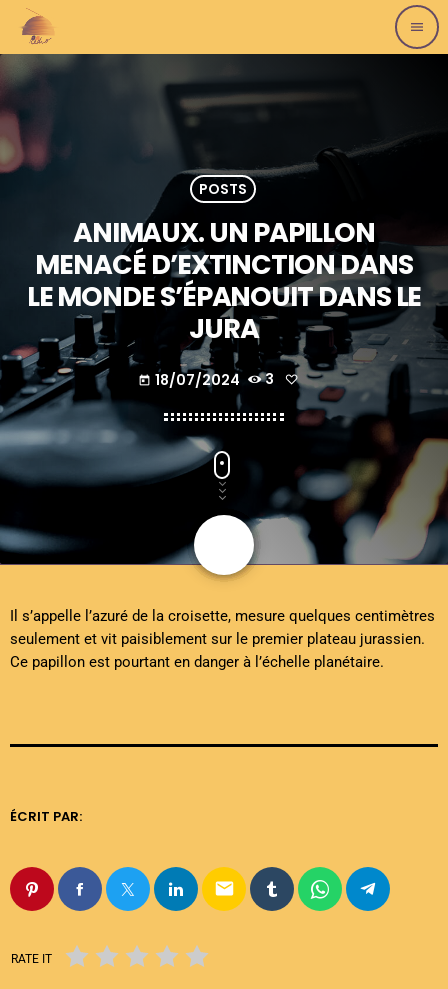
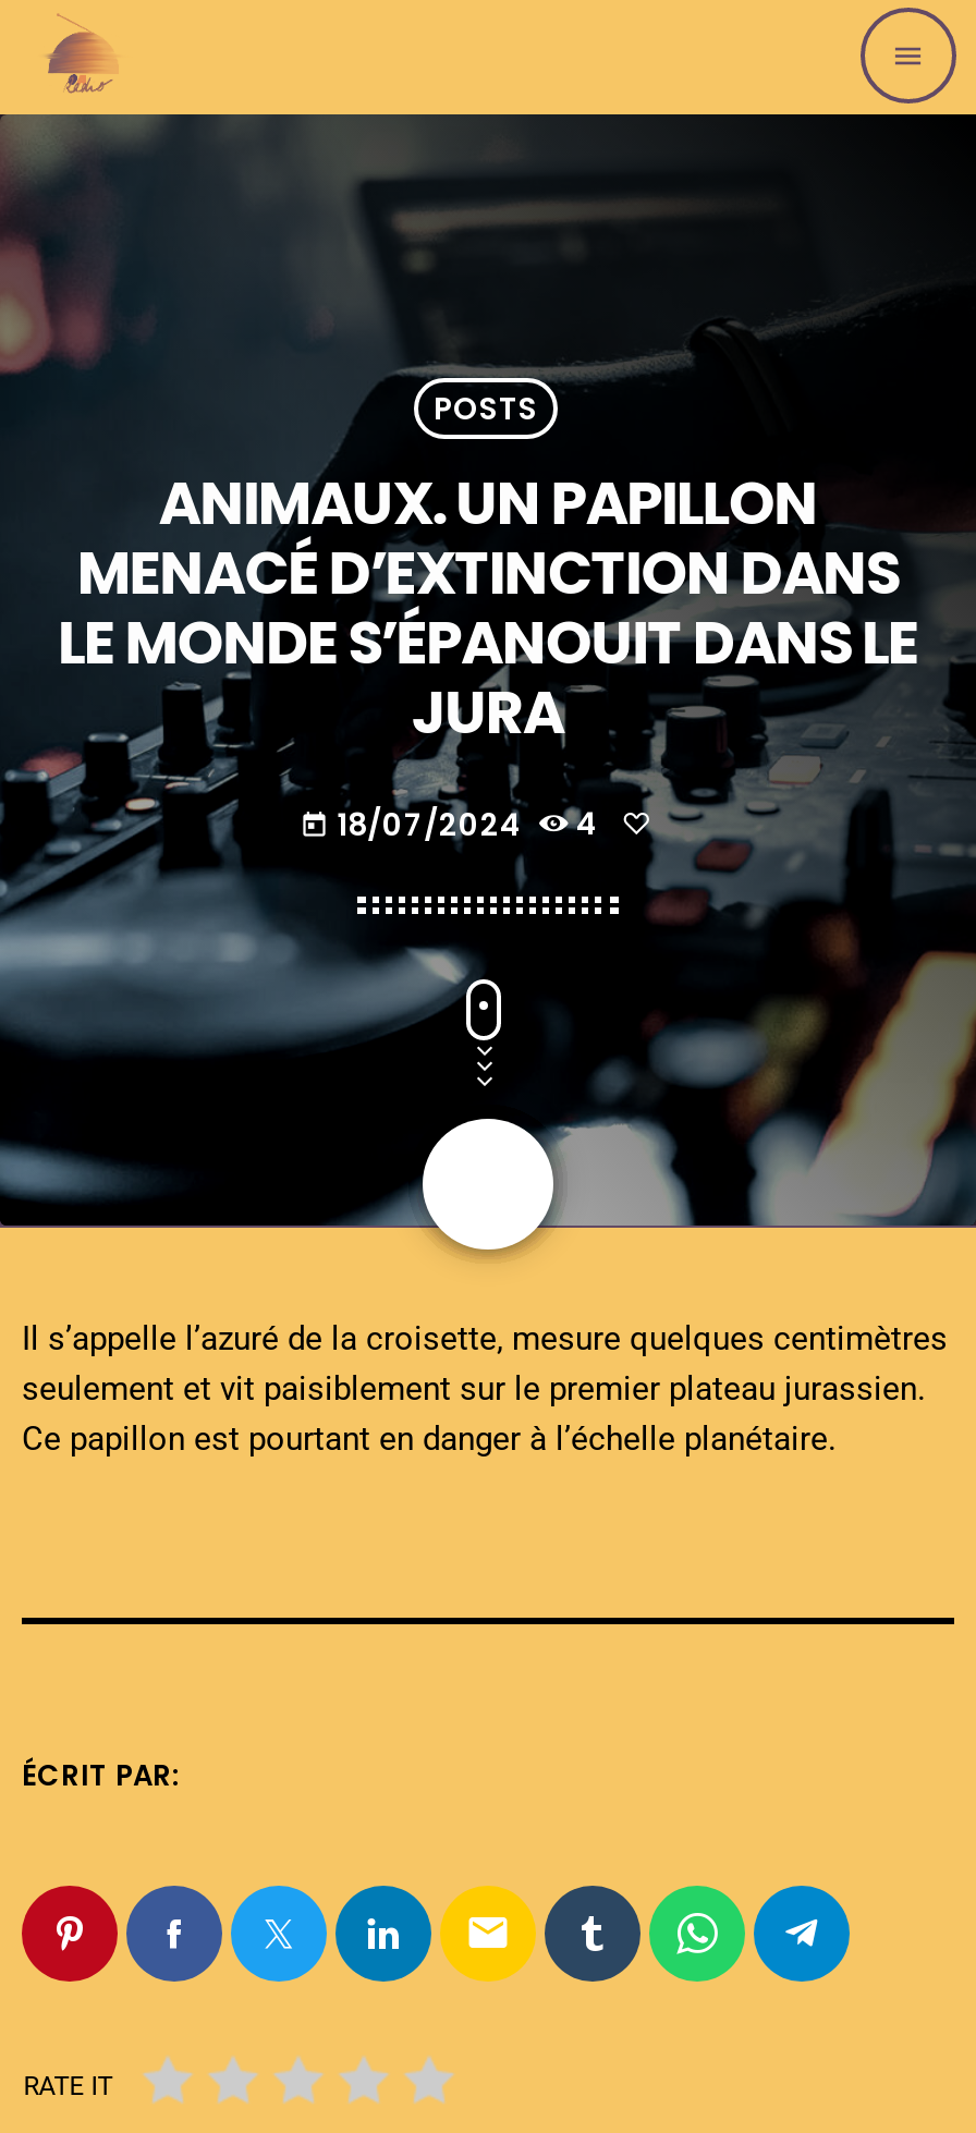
[265,370,277,390] 3 -> [576,802,605,846] 4

